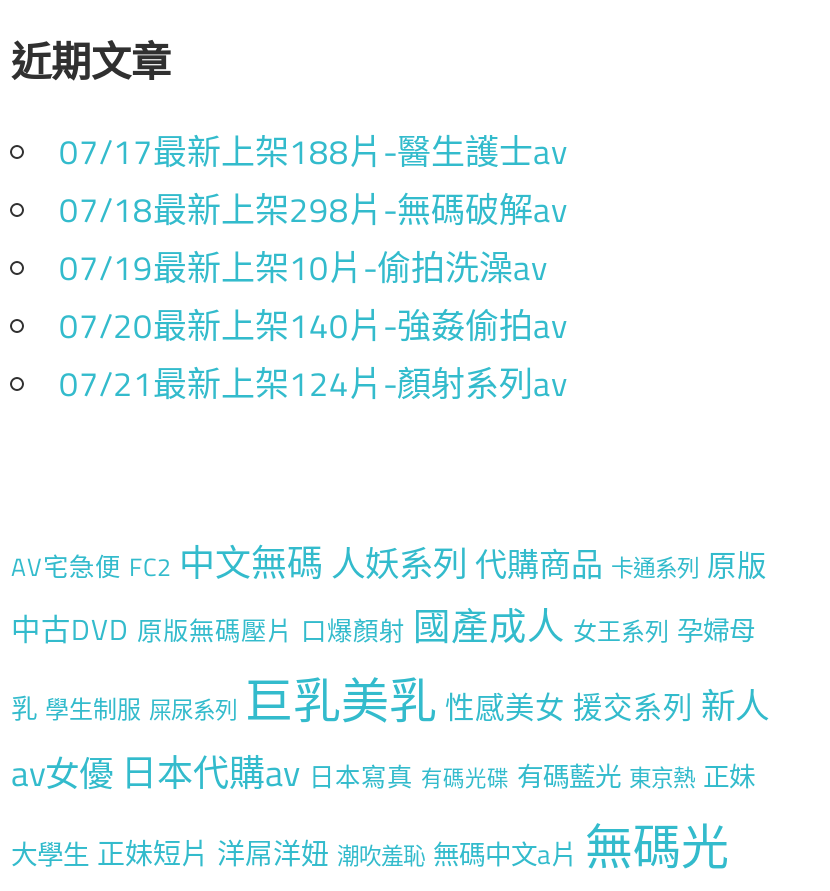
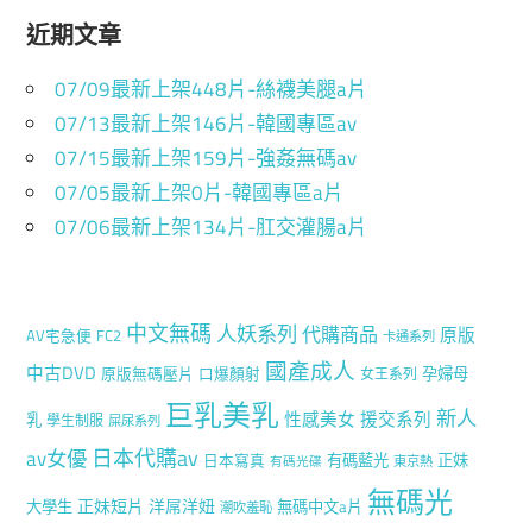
[59,125,567,409] 07/17最新上架188片-醫生護士av | 07/18最新上架298片-無碼破解av | 07/19最新上架10片-偷拍洗澡av | 07/20最新上架140片-強姦偷拍av | 07/21最新上架124片-顏射系列av -> [55,74,367,242] 07/09最新上架448片-絲襪美腿a片 | 07/13最新上架146片-韓國專區av | 07/15最新上架159片-強姦無碼av | 07/05最新上架0片-韓國專區a片 | 07/06最新上架134片-肛交灌腸a片

